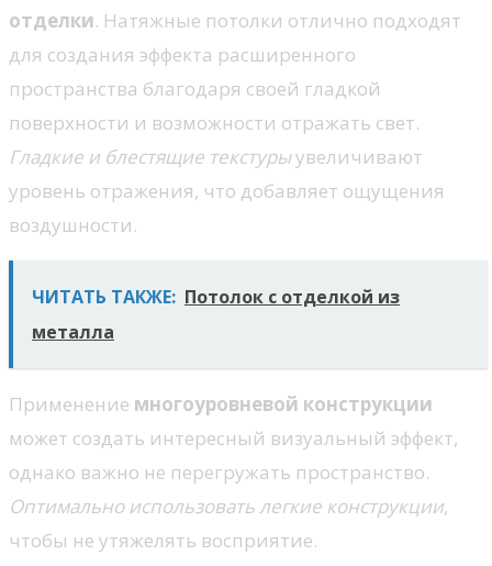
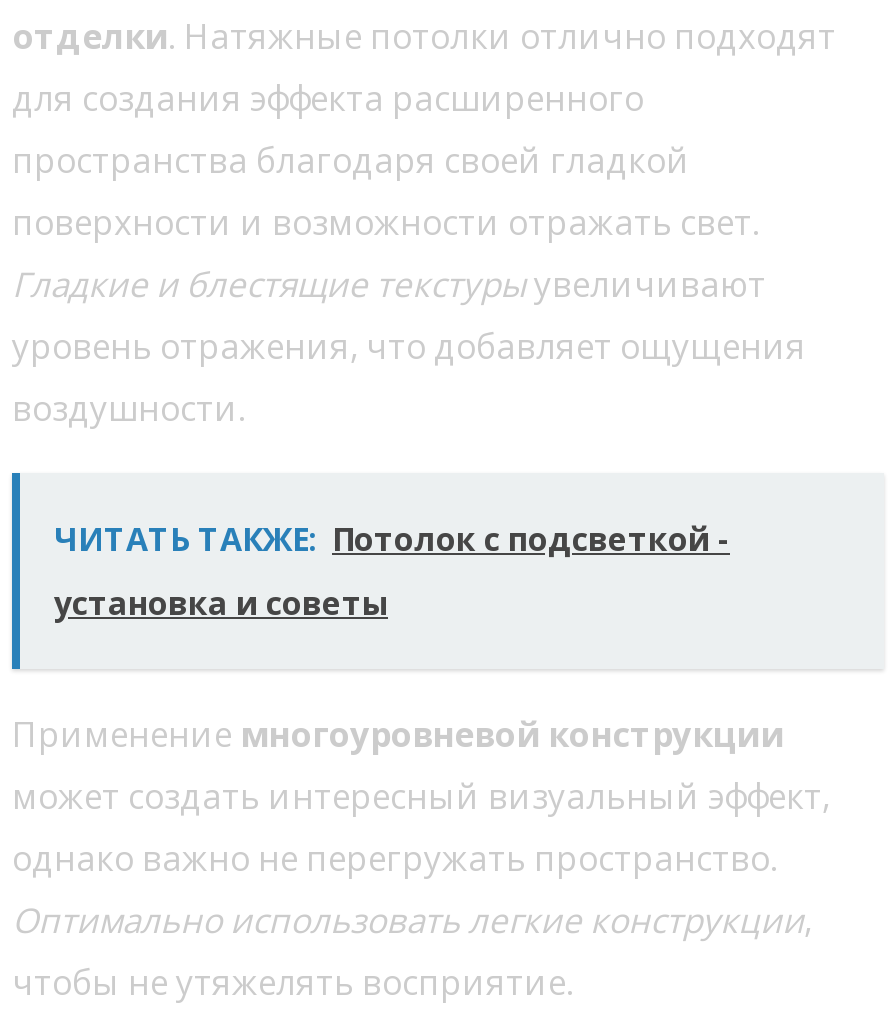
[32,284,400,308] ЧИТАТЬ ТАКЖЕ: Потолок с отделкой из -> [54,516,730,560] ЧИТАТЬ ТАКЖЕ: Потолок с подсветкой -
[32,319,114,343] металла -> [54,580,388,624] установка и советы

